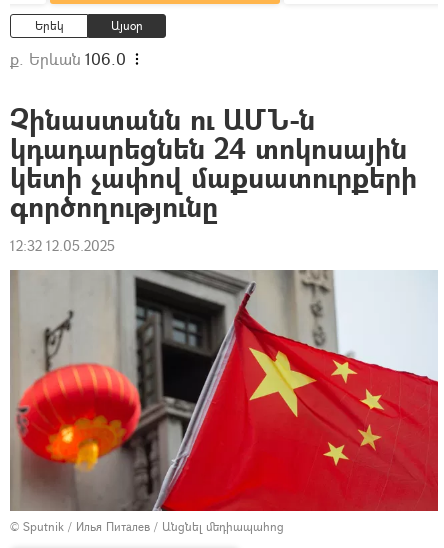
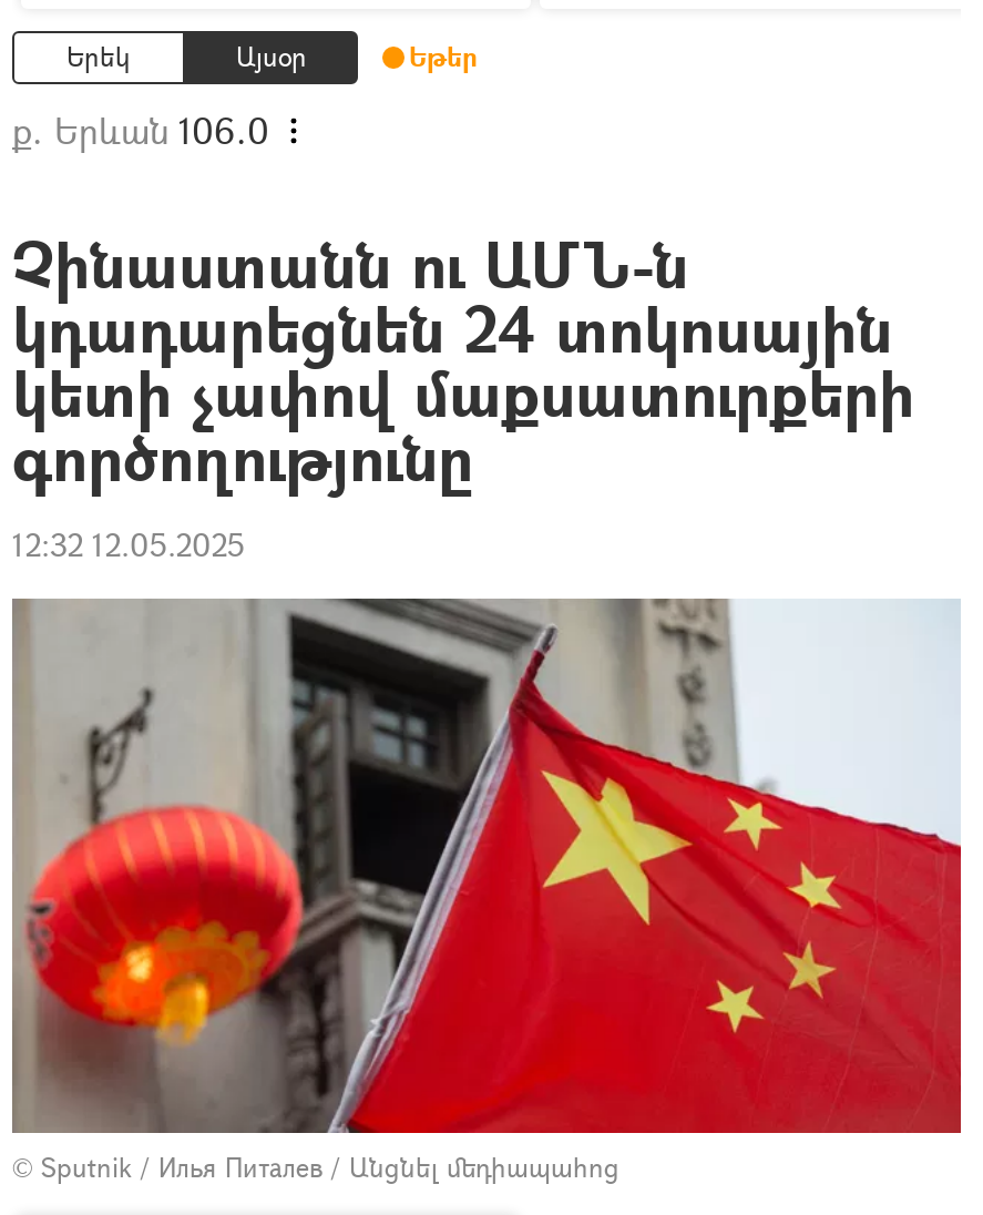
none -> [409,38,478,75] Եթեր

